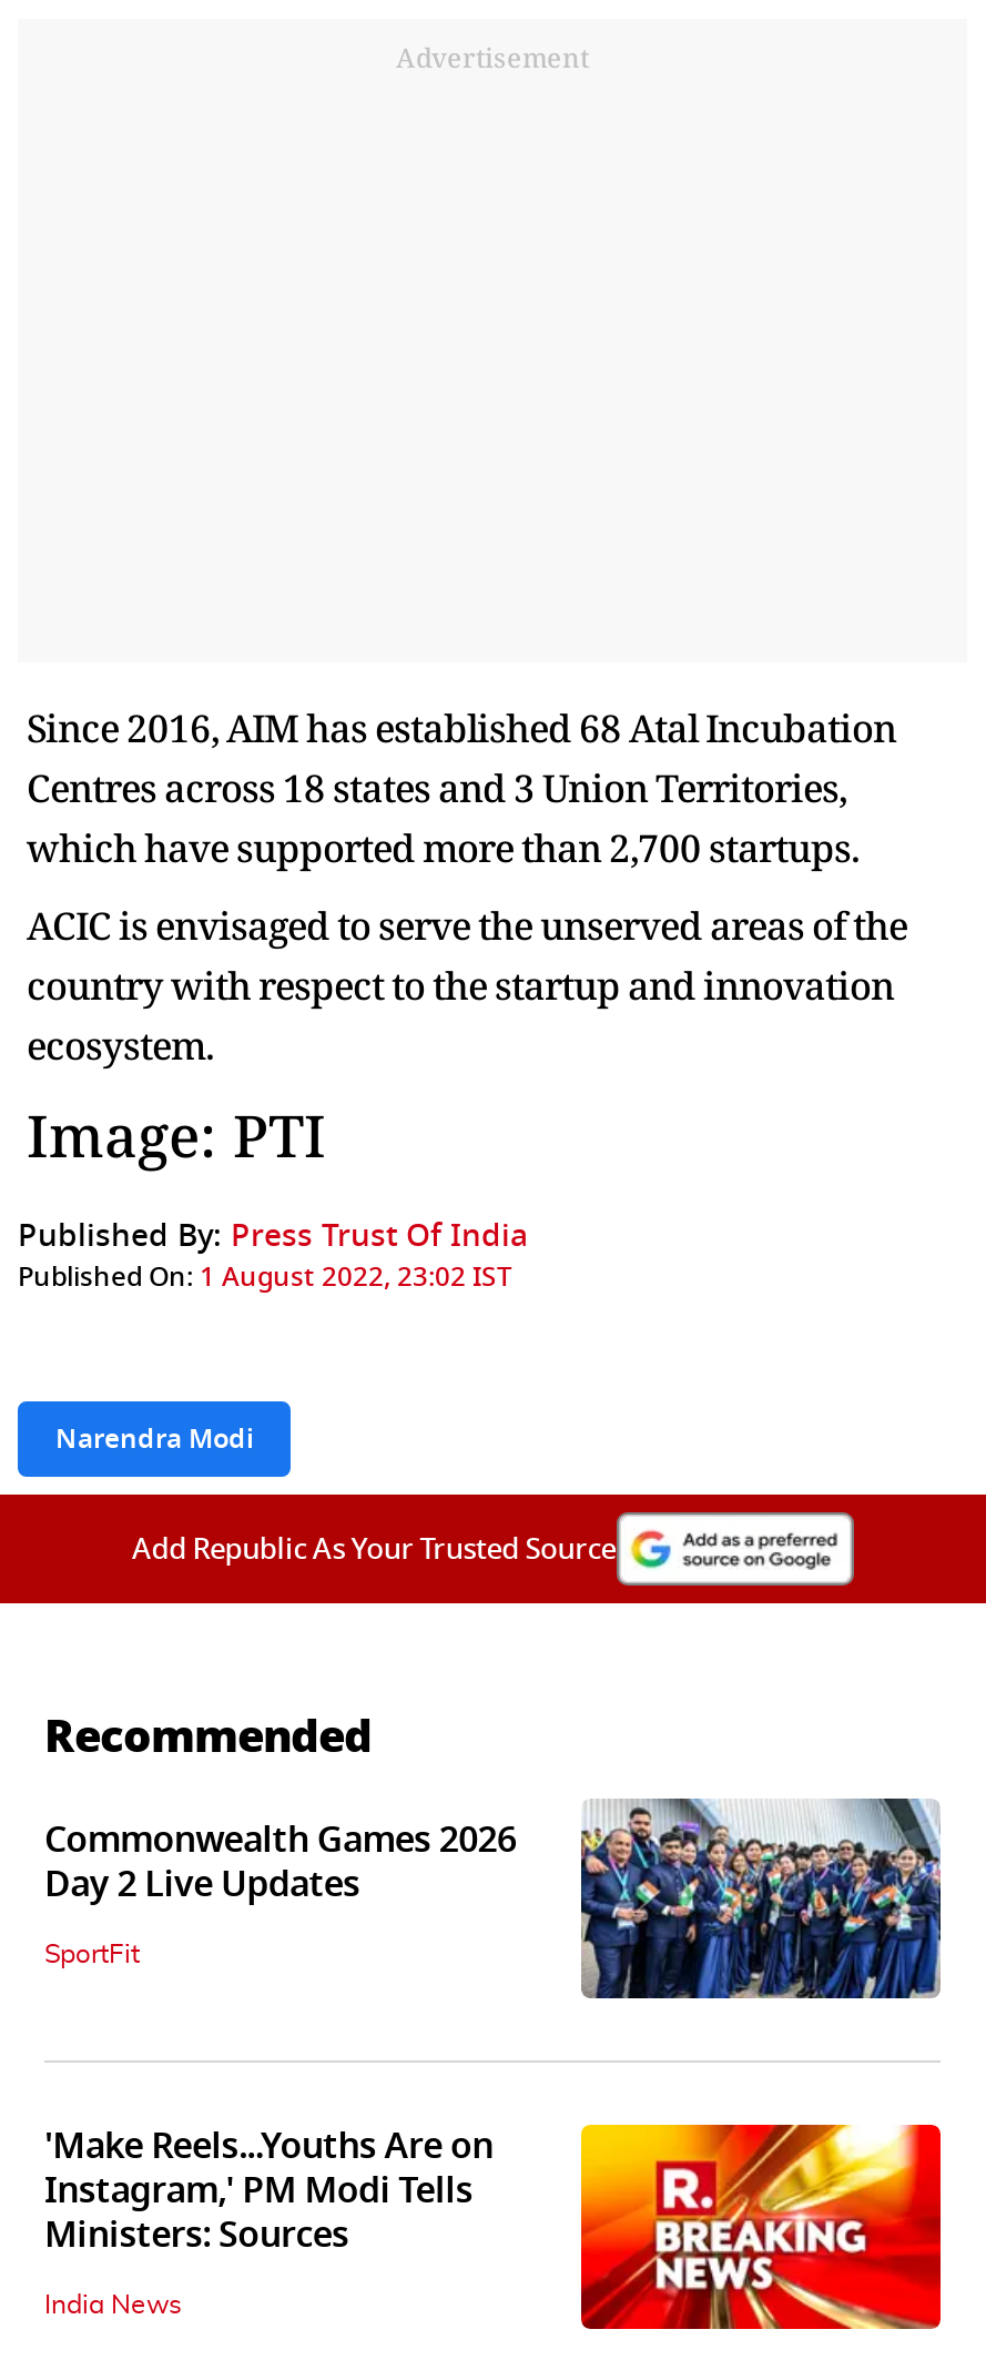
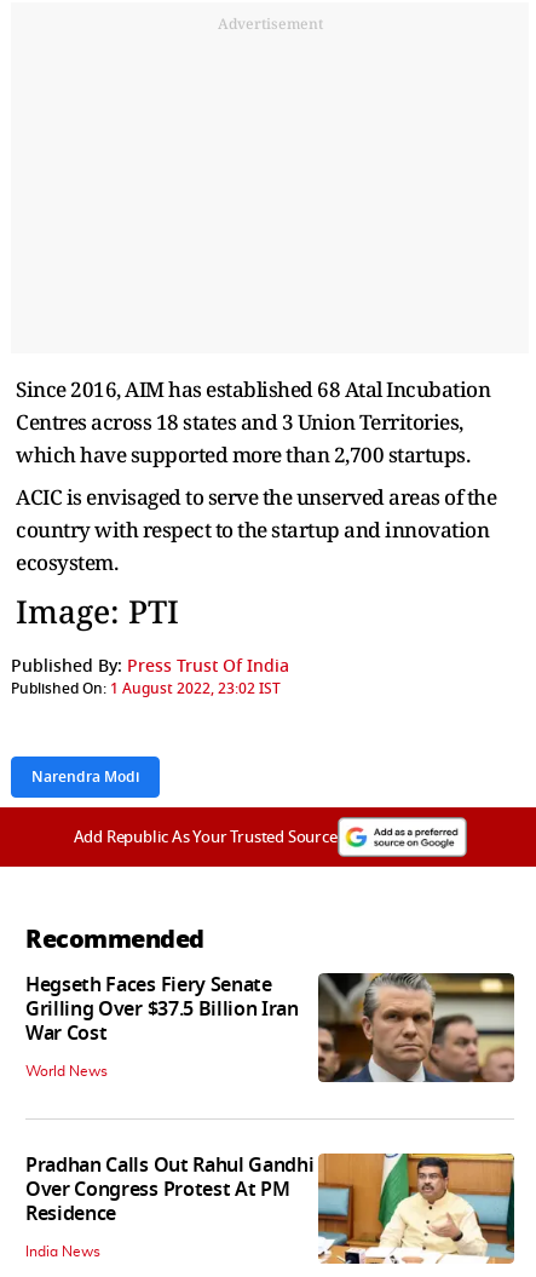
[44,1796,943,2001] [image] | Commonwealth Games 2026 | Day 2 Live Updates -> [25,971,515,1083] [image] | Hegseth Faces Fiery Senate | Grilling Over $37.5 Billion Iran | War Cost
[44,1941,140,1968] SportFit -> [25,1064,108,1078] World News
[44,2120,943,2331] [image] | 'Make Reels...Youths Are on | Instagram,' PM Modi Tells | Ministers: Sources -> [25,1151,515,1265] [image] | Pradhan Calls Out Rahul Gandhi | Over Congress Protest At PM | Residence

